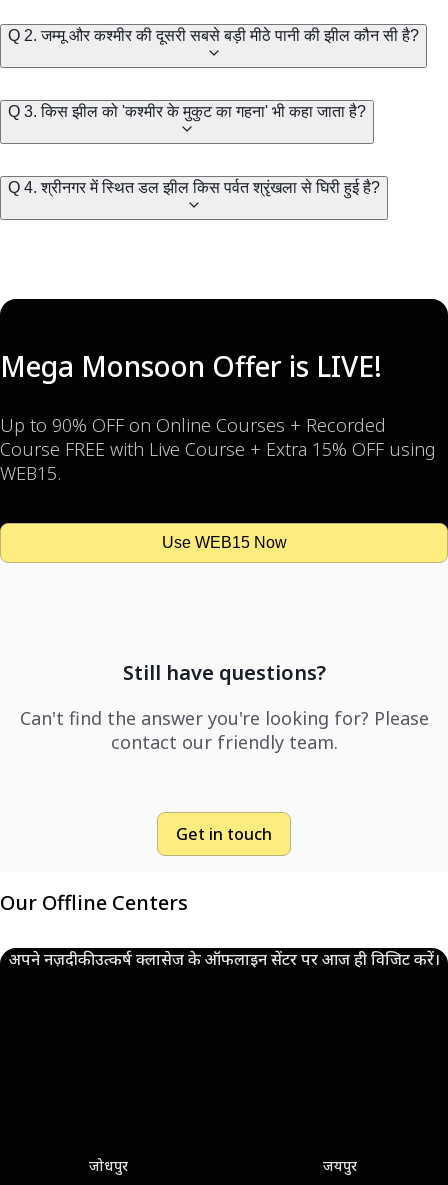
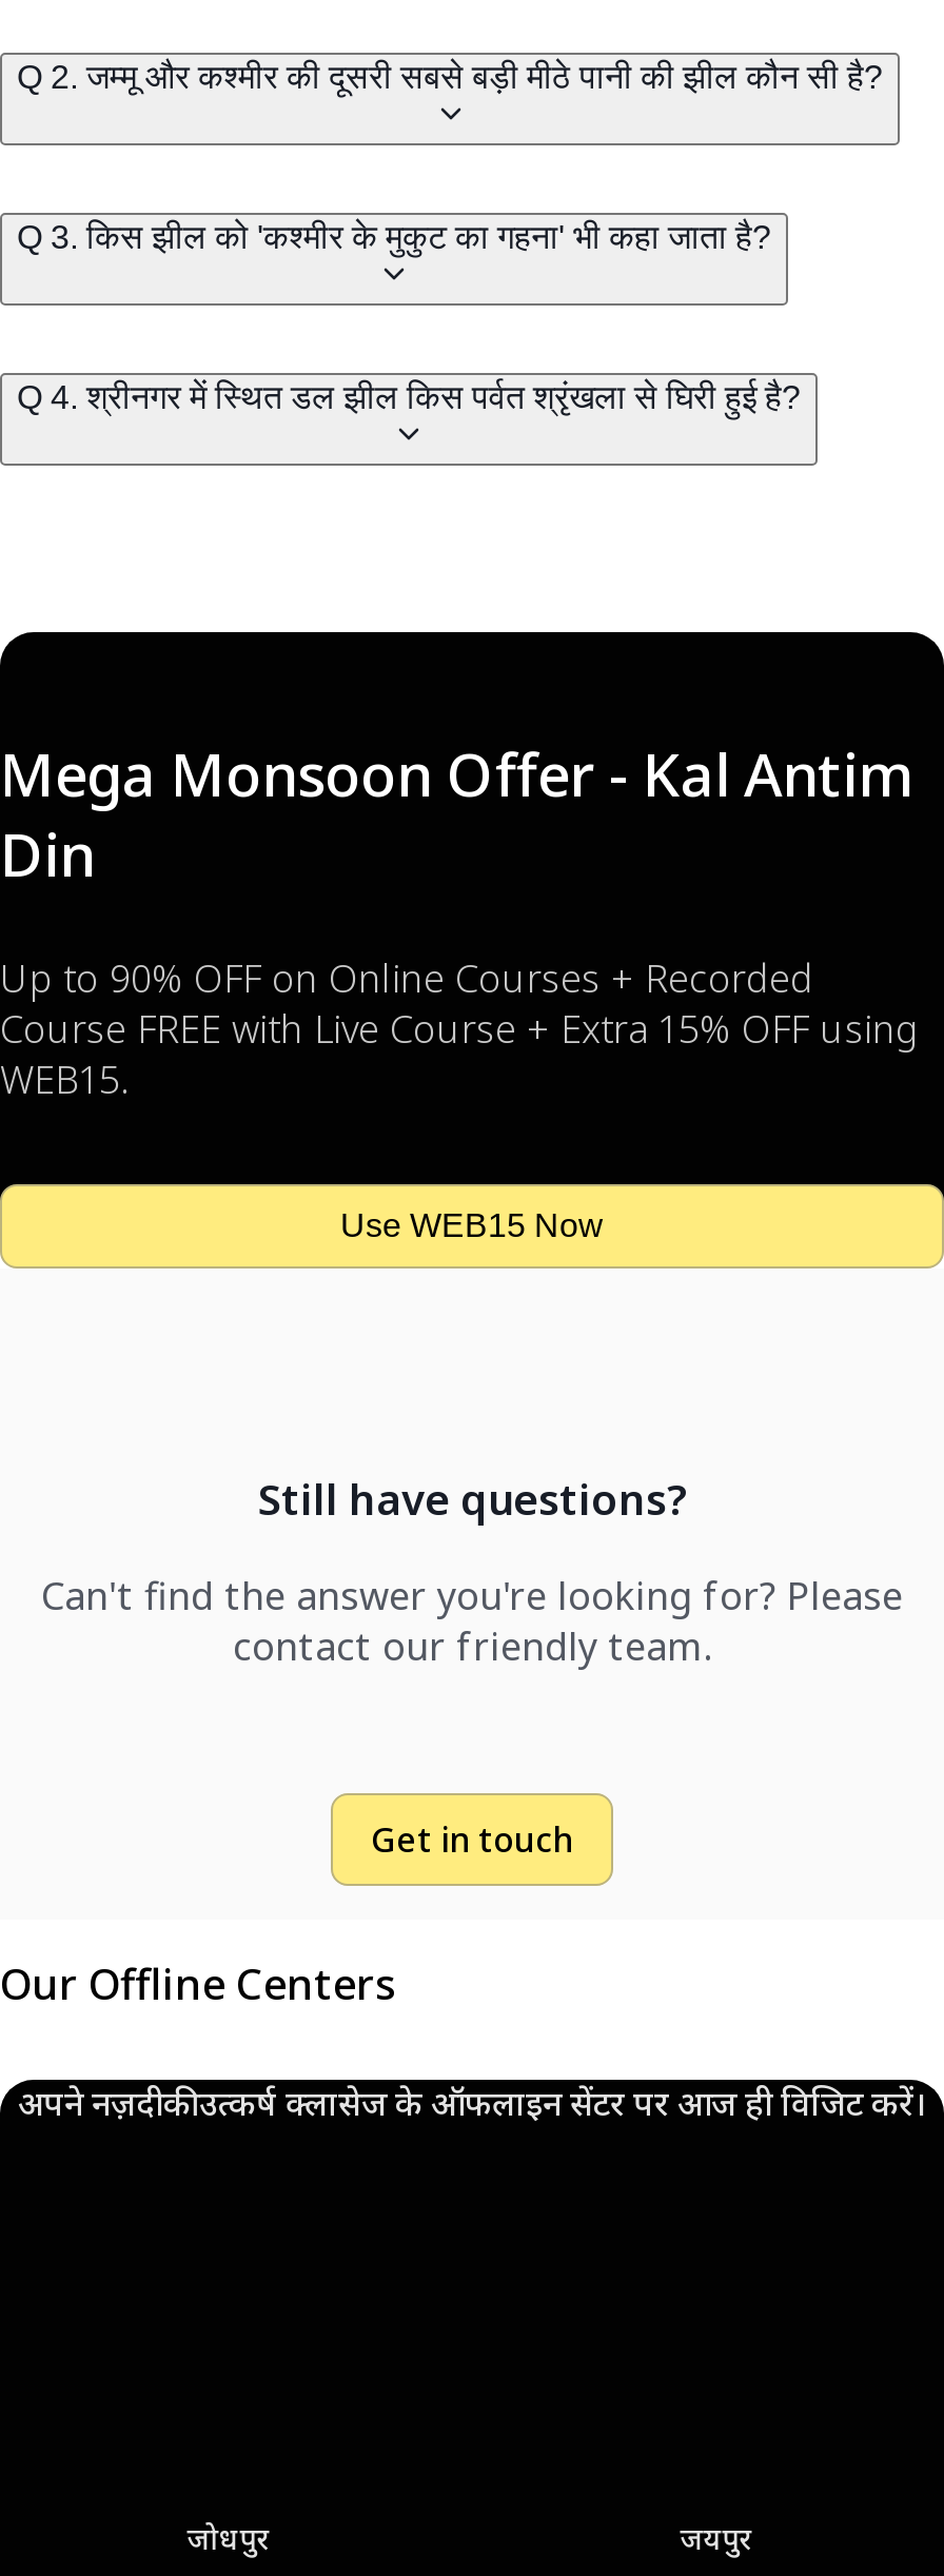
[0,347,382,385] Mega Monsoon Offer is LIVE! -> [0,734,914,894] Mega Monsoon Offer - Kal Antim | Din

